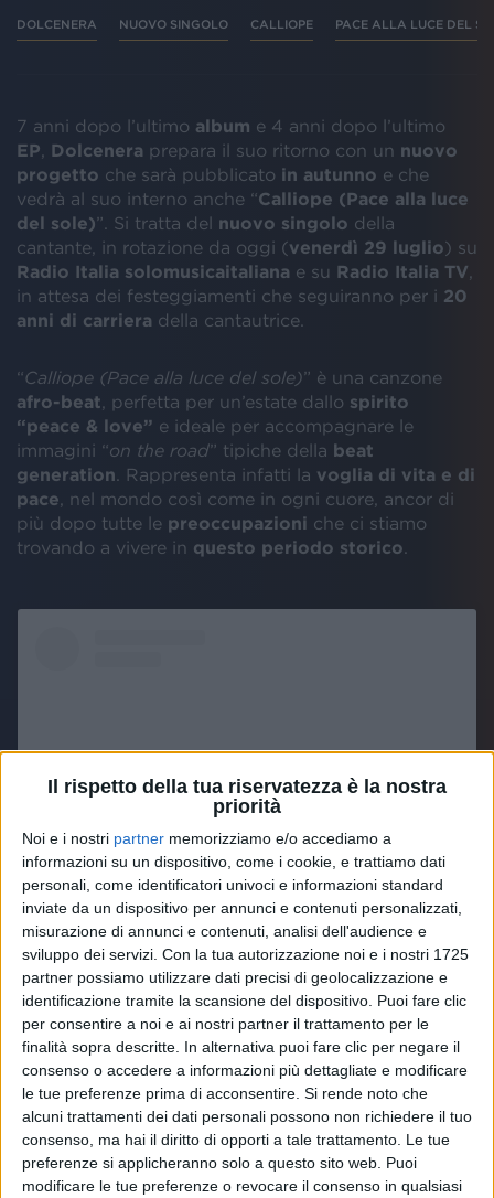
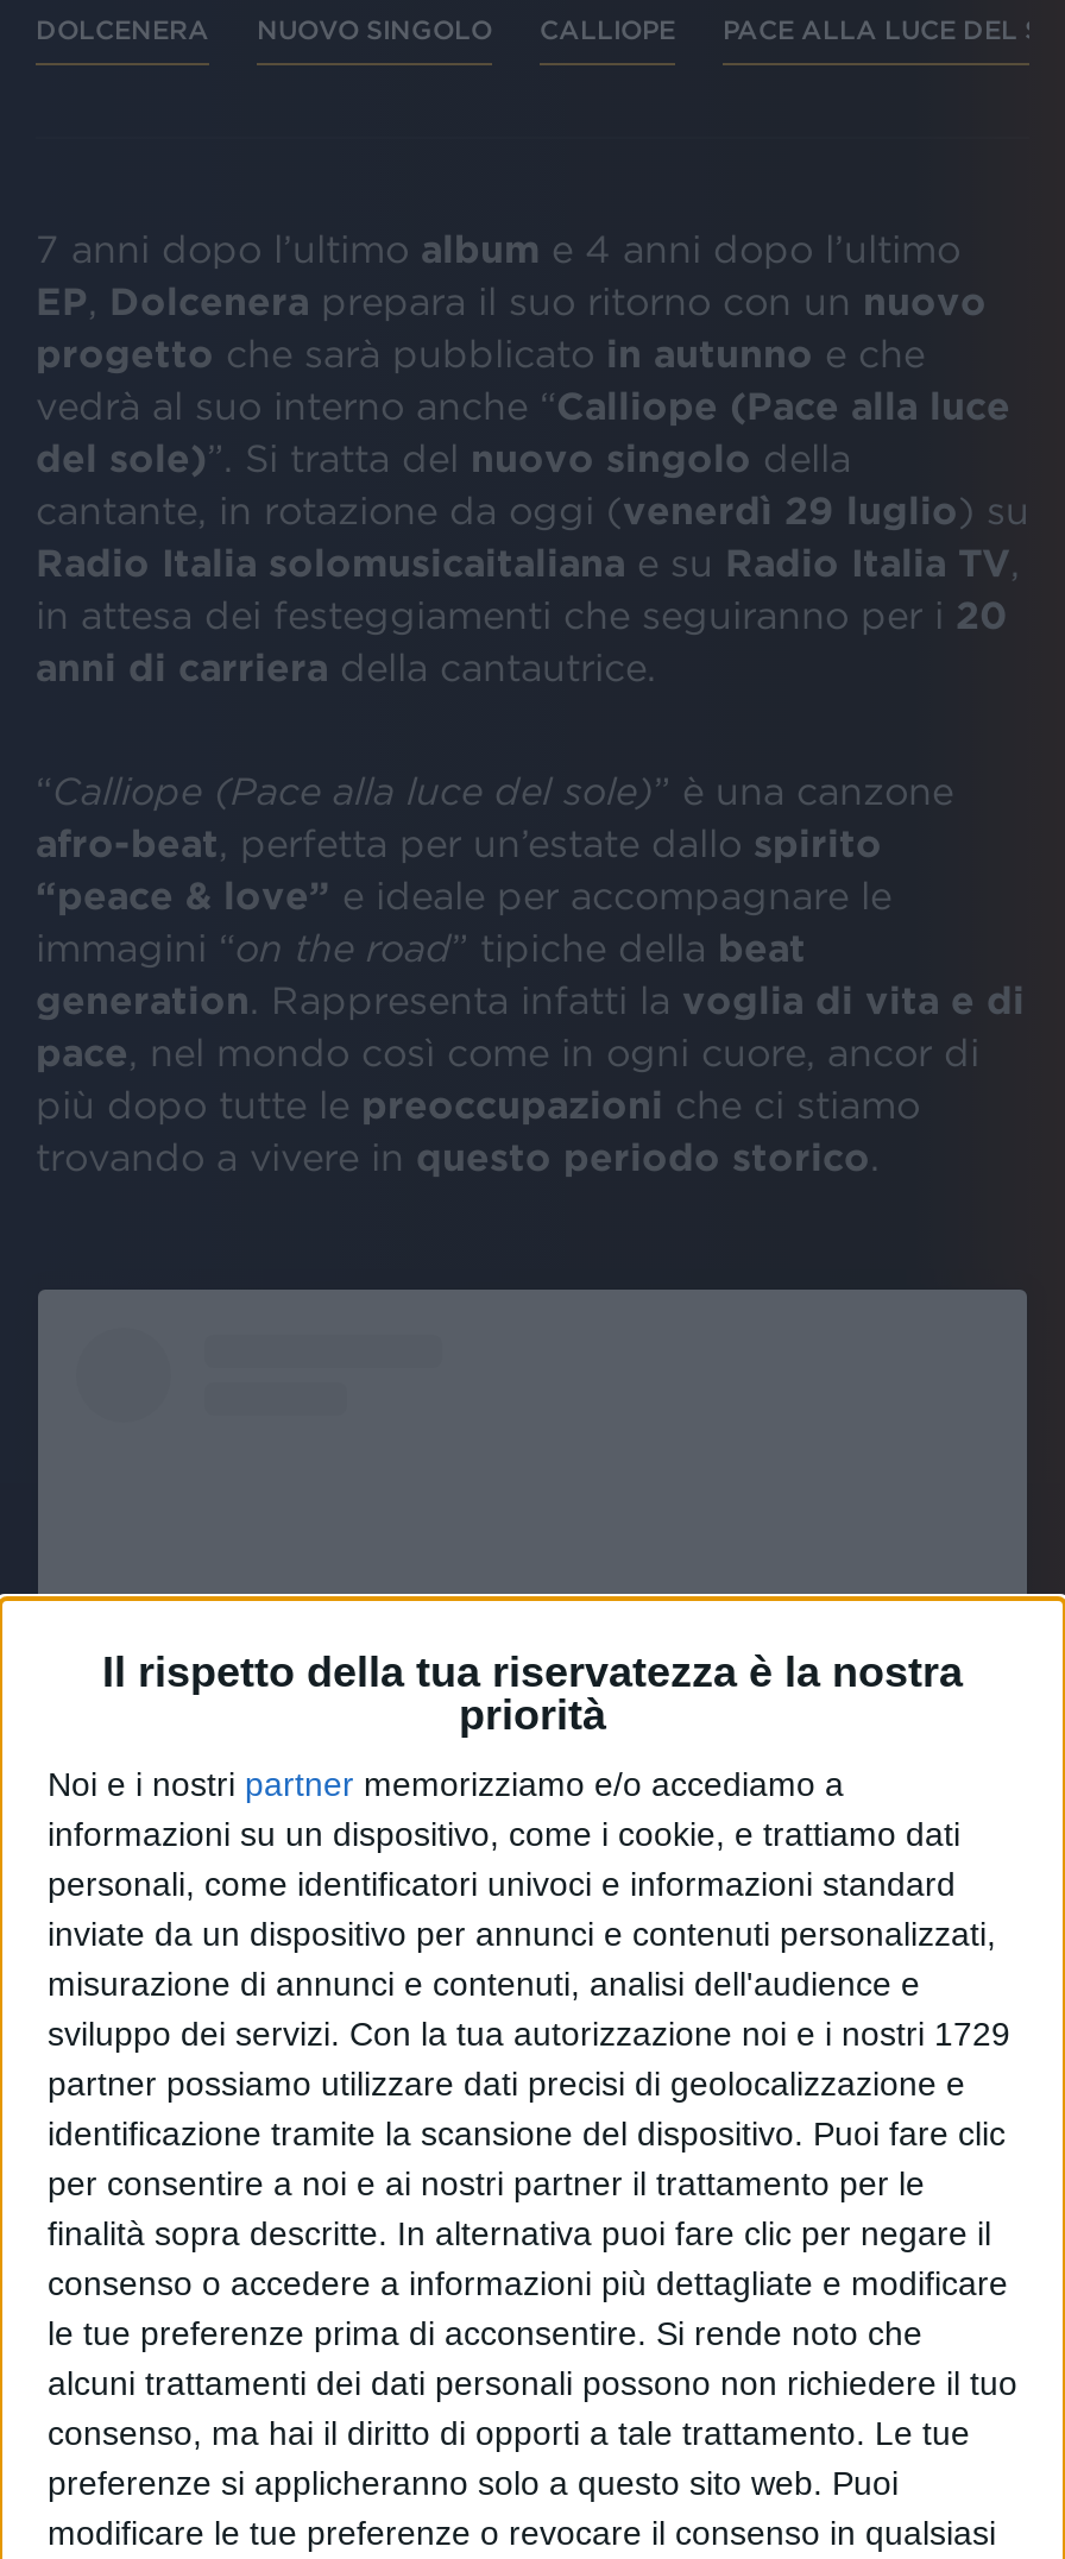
[22,946,469,963] sviluppo dei servizi. Con la tua autorizzazione noi e i nostri 1725 -> [48,2016,1010,2054] sviluppo dei servizi. Con la tua autorizzazione noi e i nostri 1729

